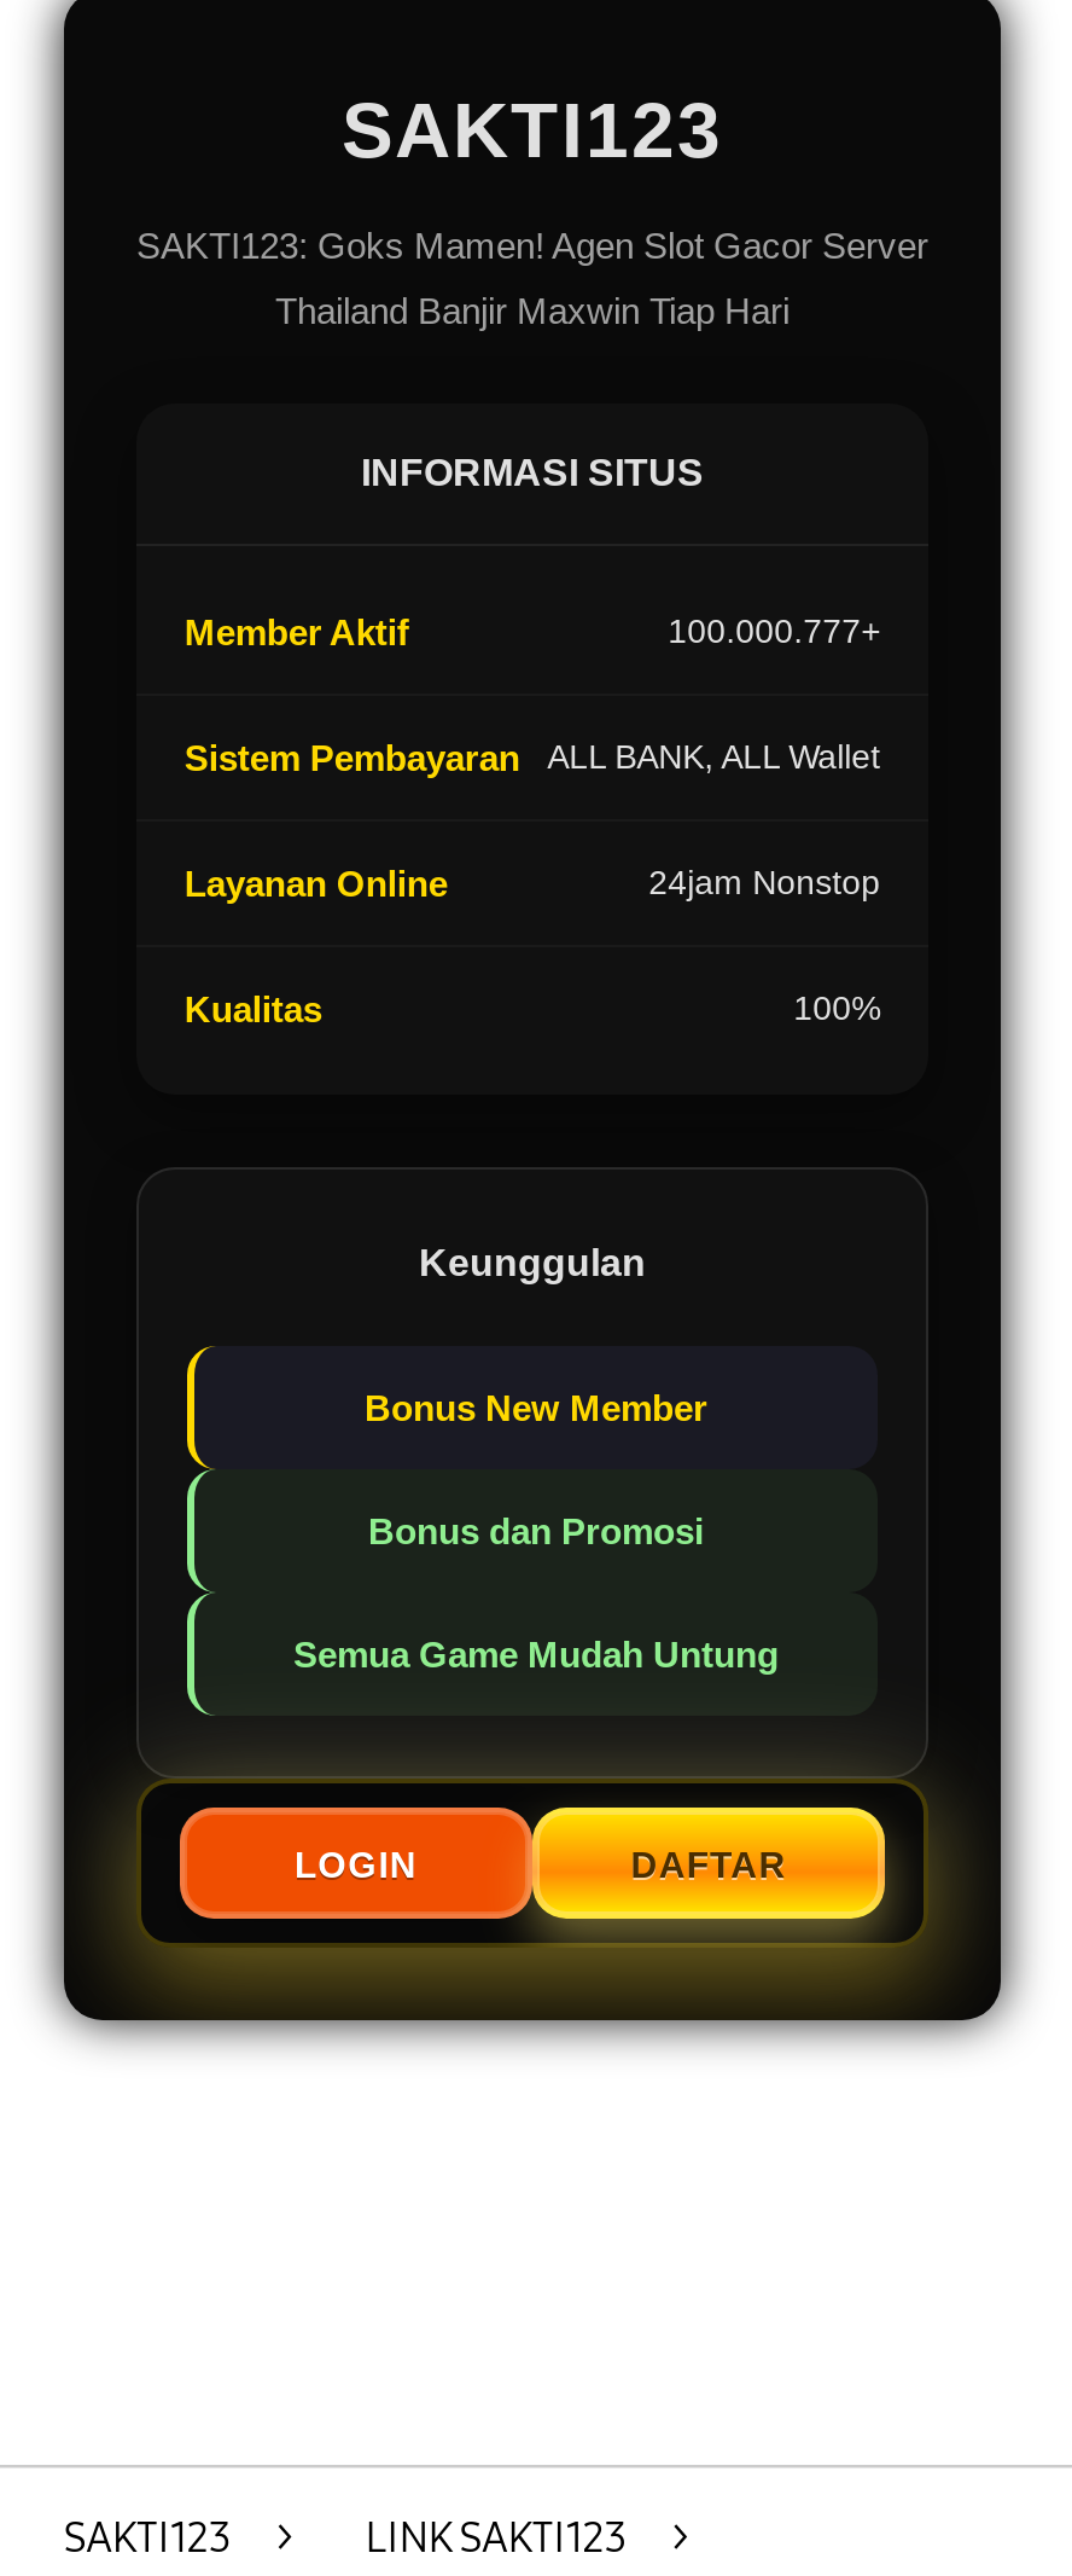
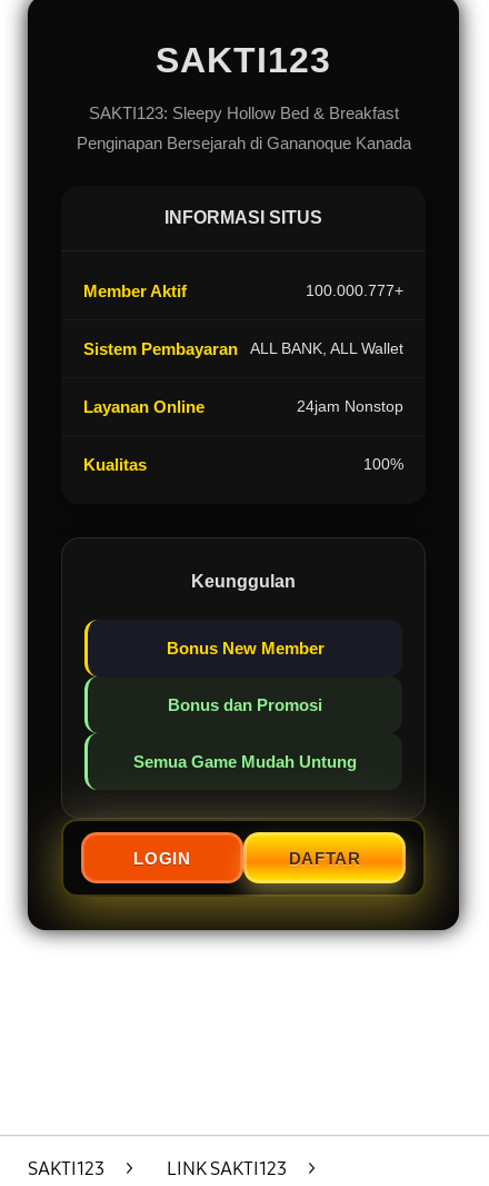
[136,225,928,267] SAKTI123: Goks Mamen! Agen Slot Gacor Server -> [88,104,398,123] SAKTI123: Sleepy Hollow Bed & Breakfast
[275,291,790,332] Thailand Banjir Maxwin Tiap Hari -> [76,134,411,153] Penginapan Bersejarah di Gananoque Kanada

